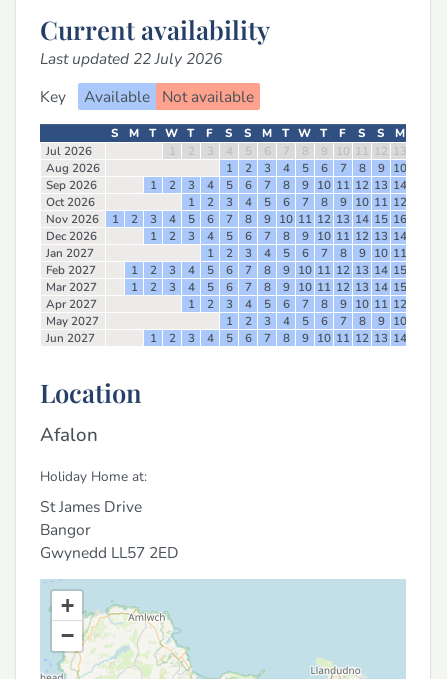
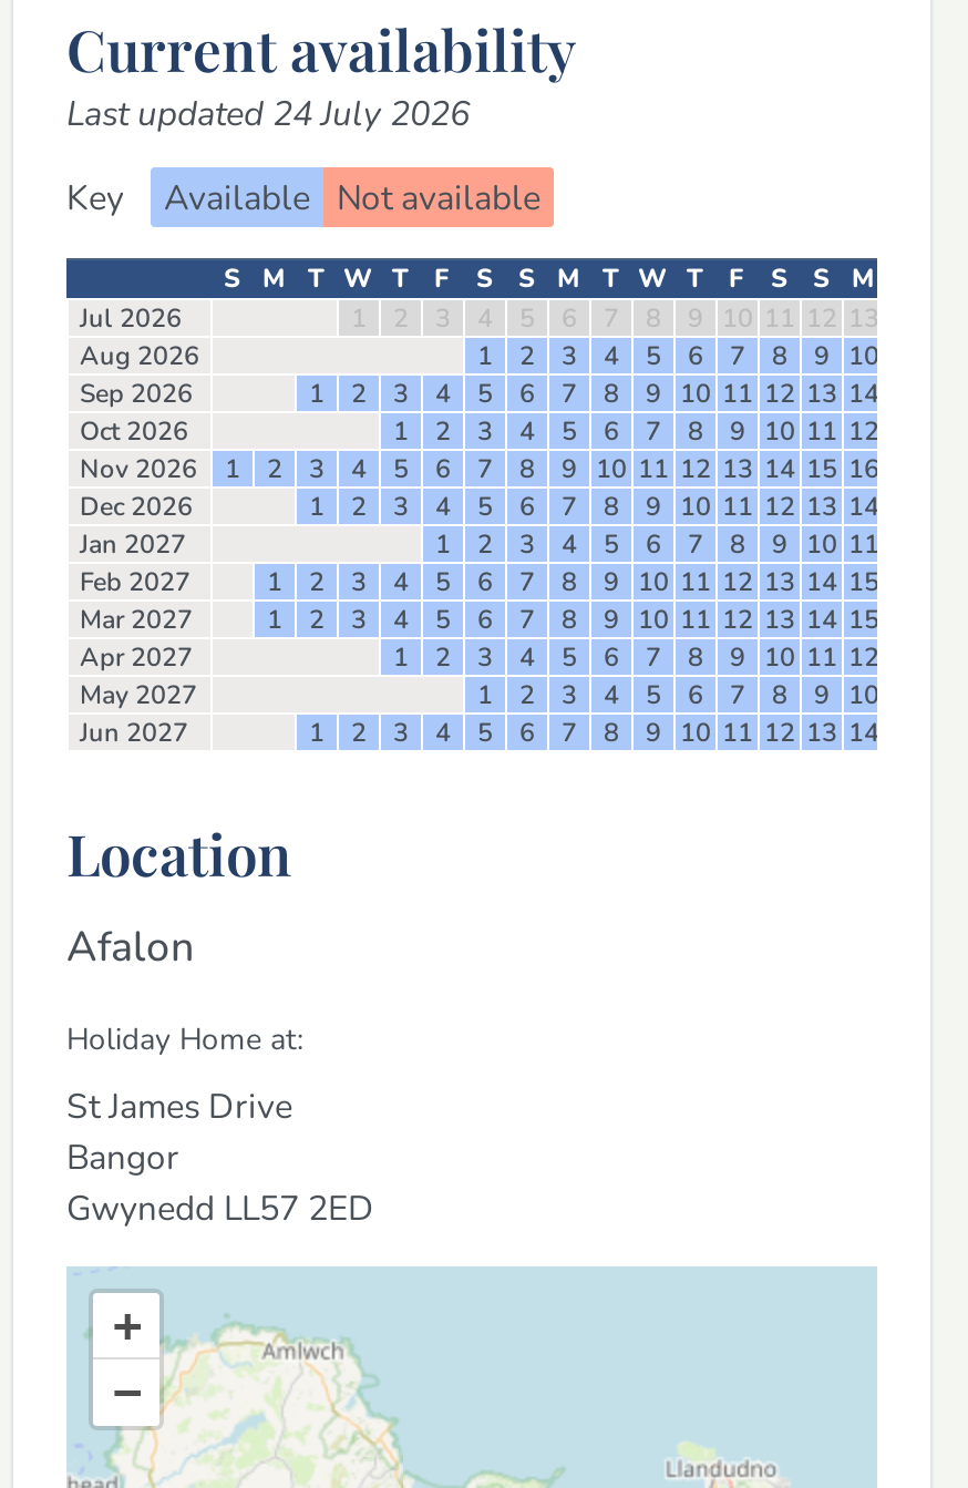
[40,48,222,69] Last updated 22 July 2026 -> [66,89,470,136] Last updated 24 July 2026

